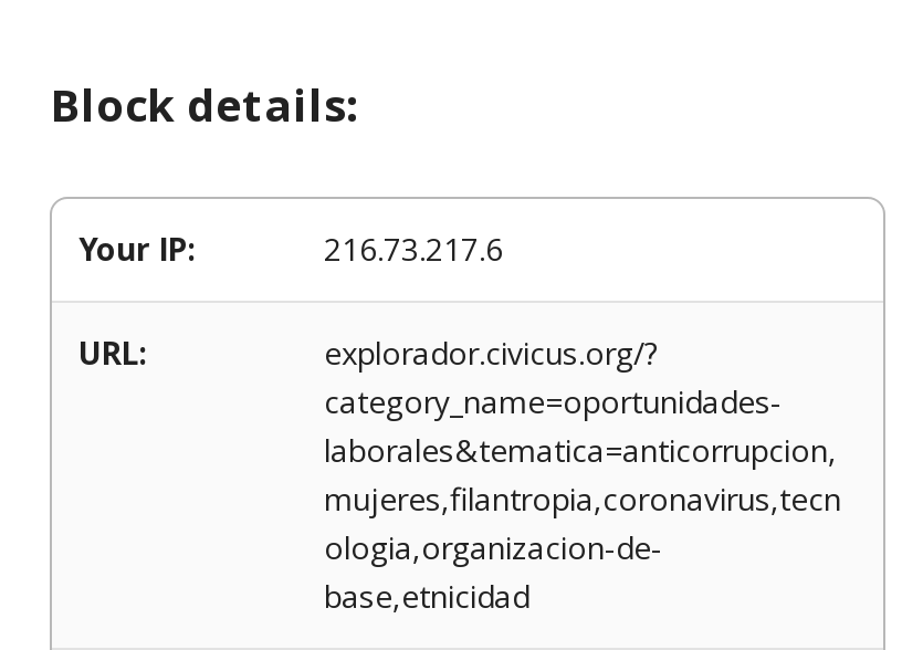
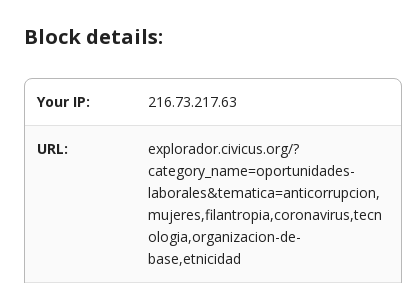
[324,228,503,270] 216.73.217.6 -> [148,92,237,111] 216.73.217.63

